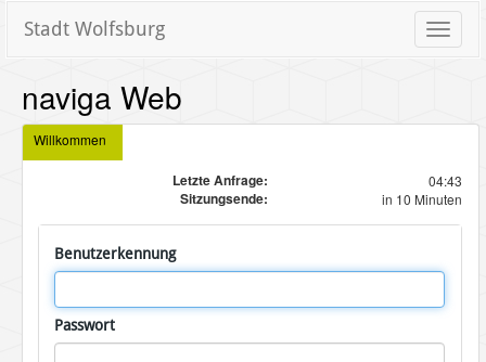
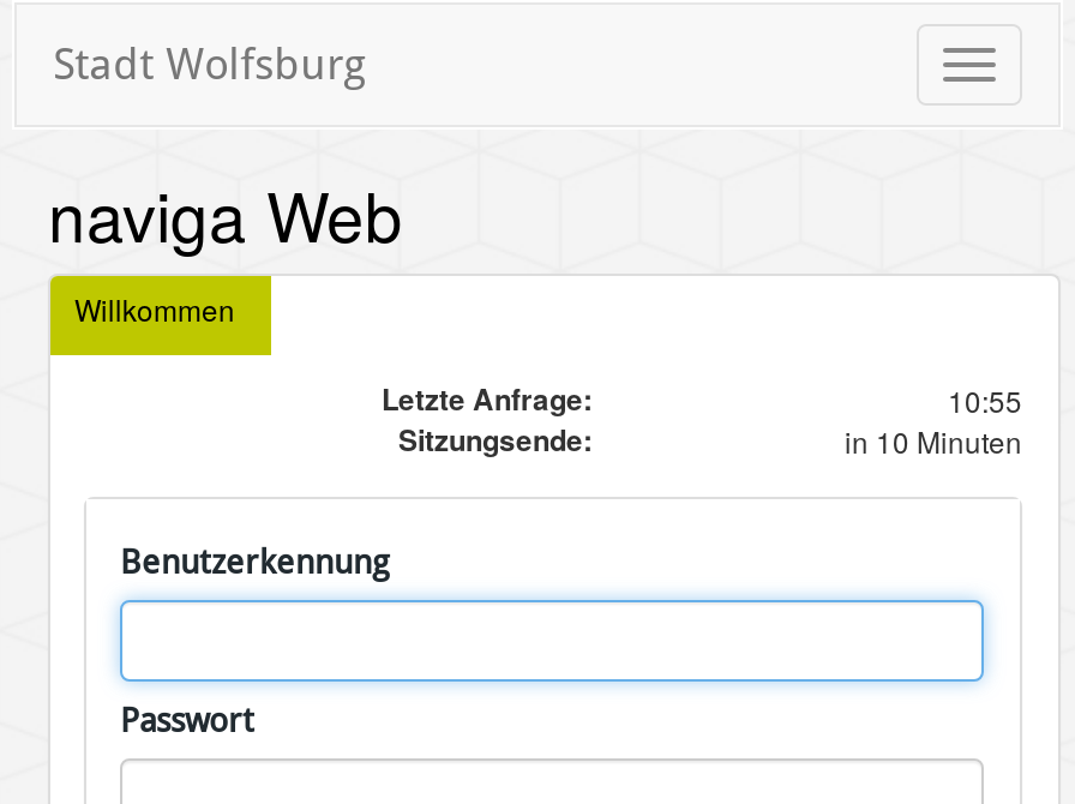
[429,171,462,190] 04:43 -> [948,379,1022,420] 10:55

